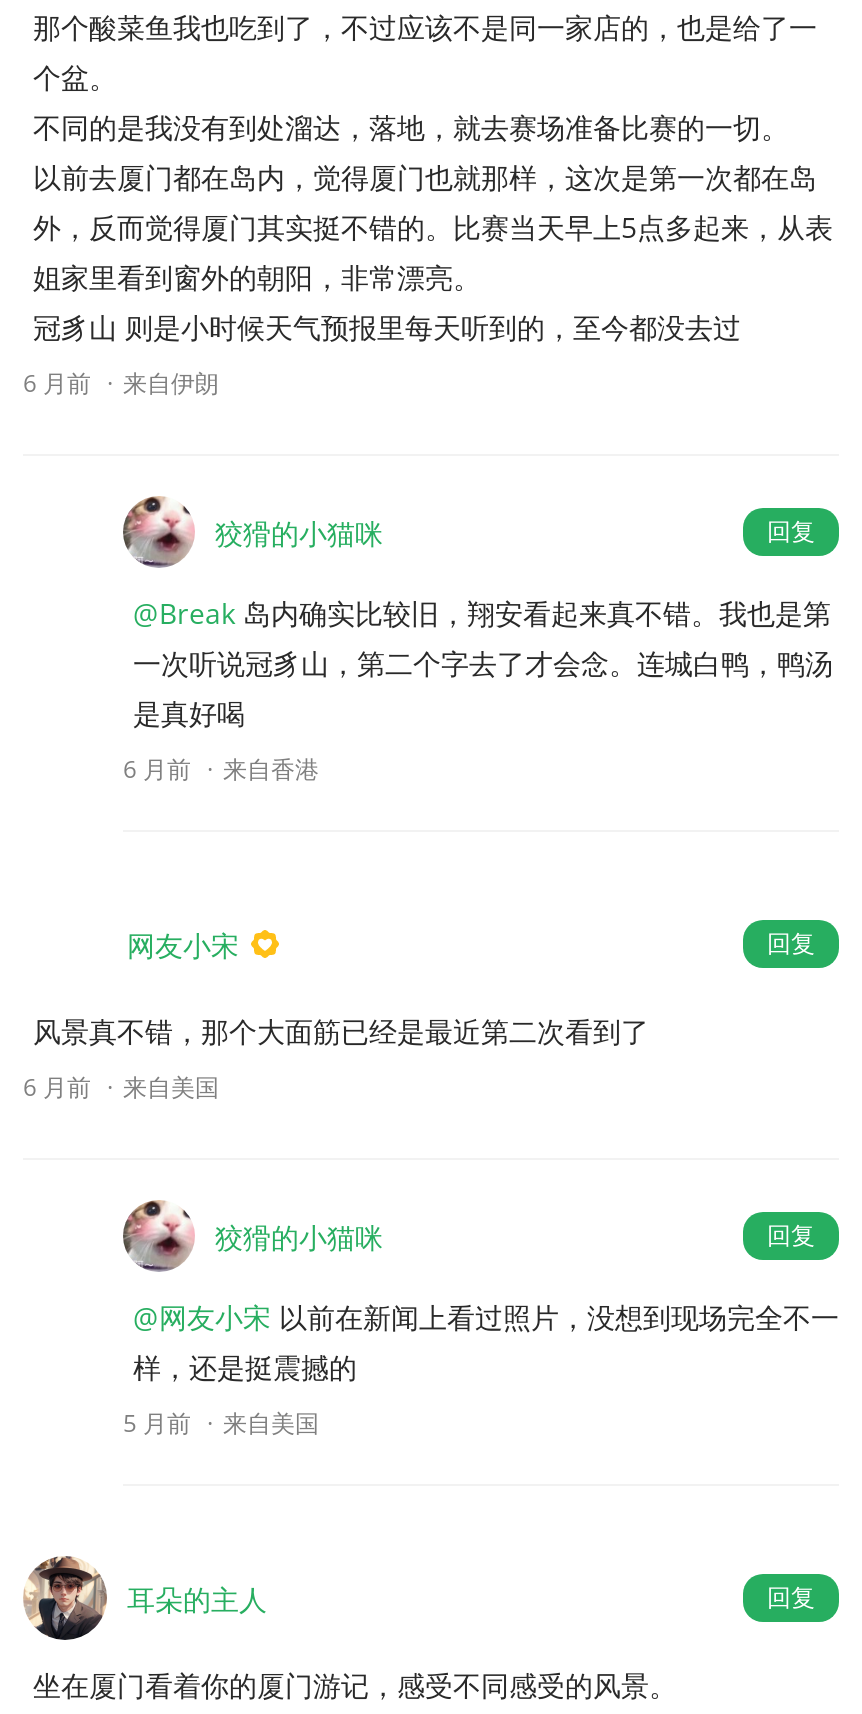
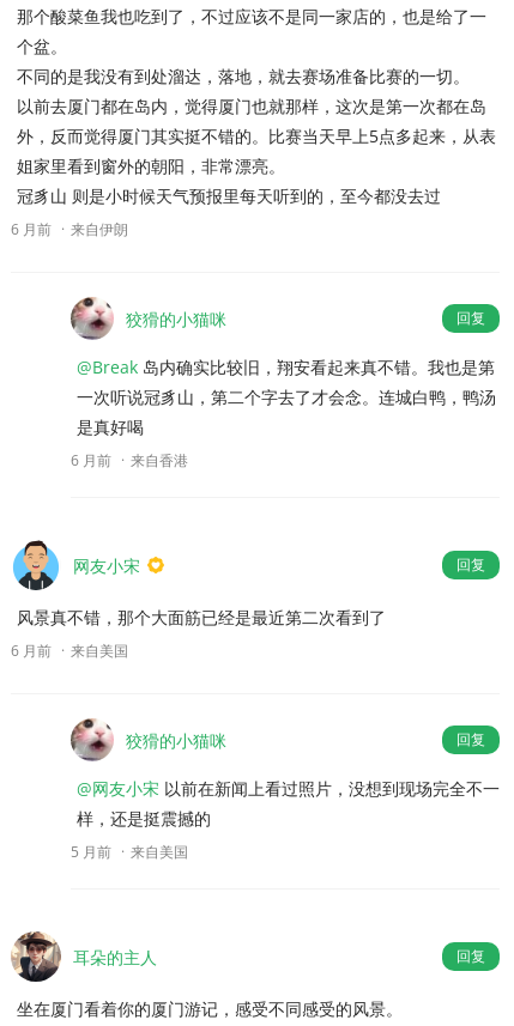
none -> [12,539,60,591] [image]

